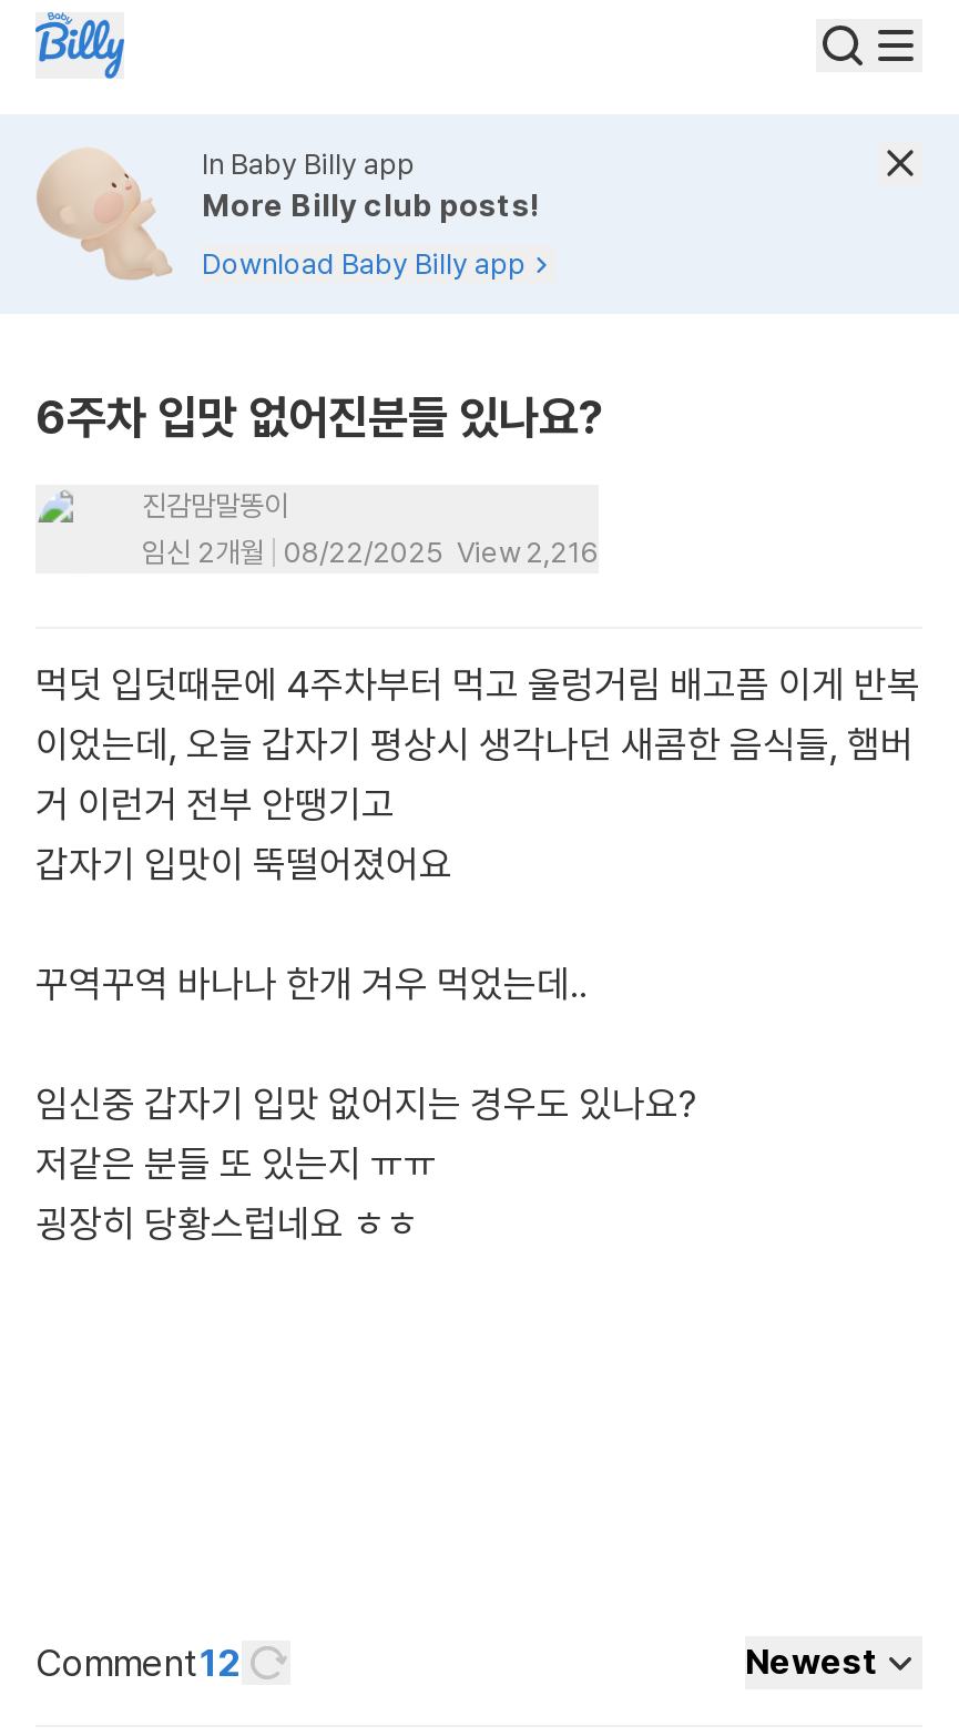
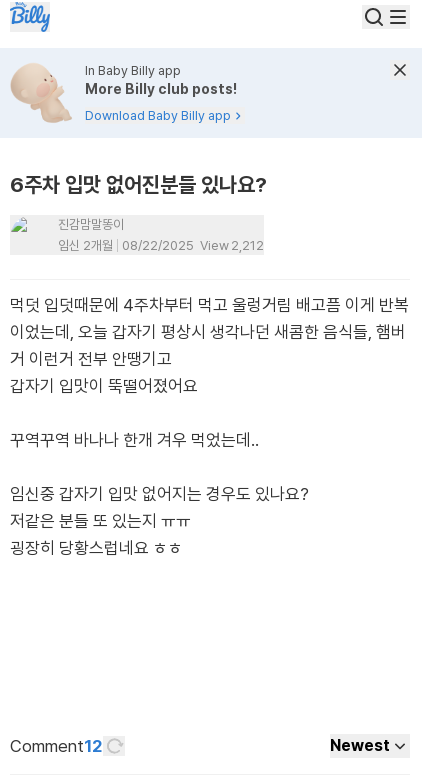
[142,536,599,569] 임신 2개월 08/22/2025 View 2,216 -> [58,238,264,253] 임신 2개월 08/22/2025 View 2,212

